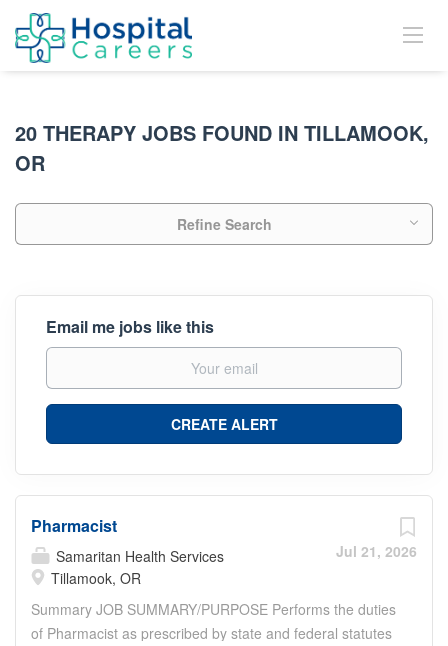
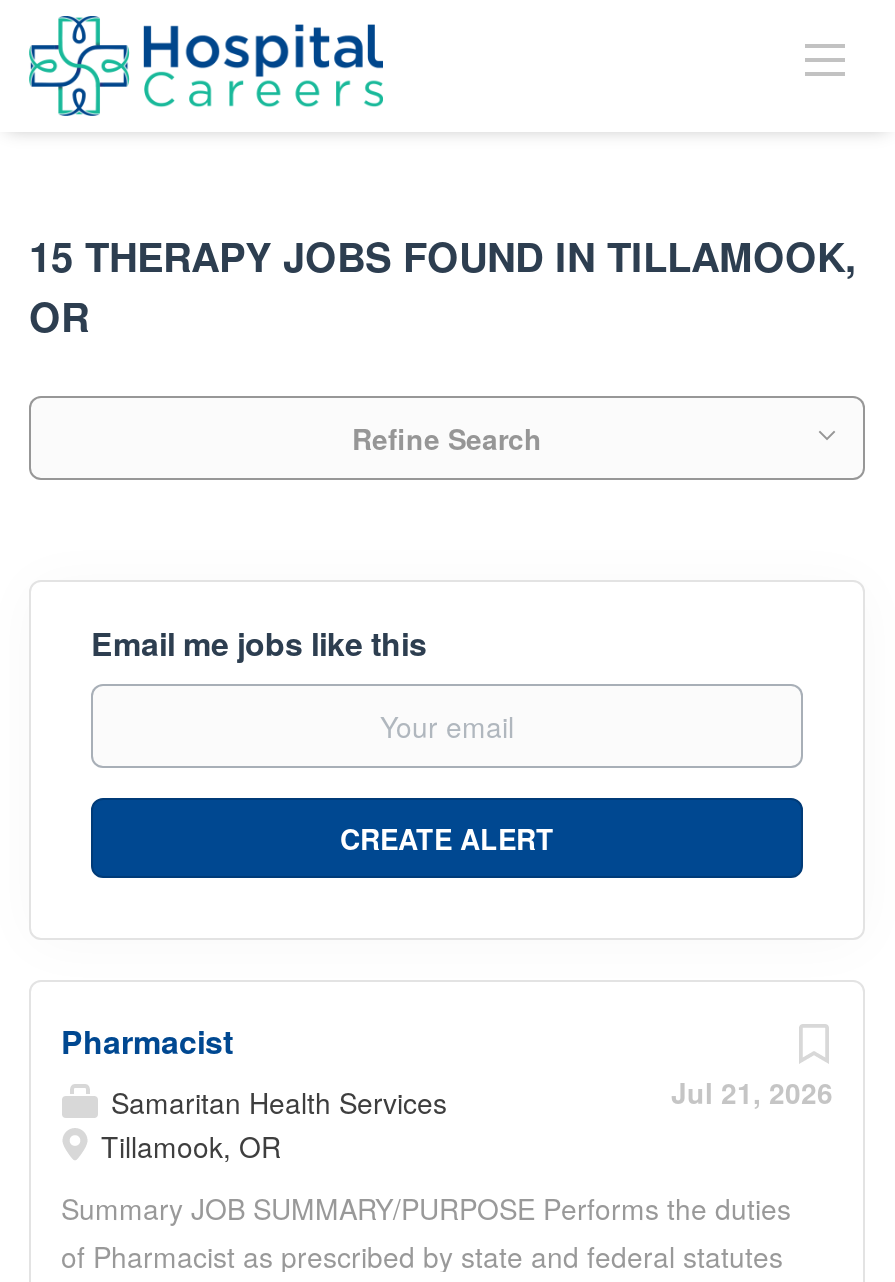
[15,118,429,147] 20 THERAPY JOBS FOUND IN TILLAMOOK, -> [29,226,857,284] 15 THERAPY JOBS FOUND IN TILLAMOOK,

